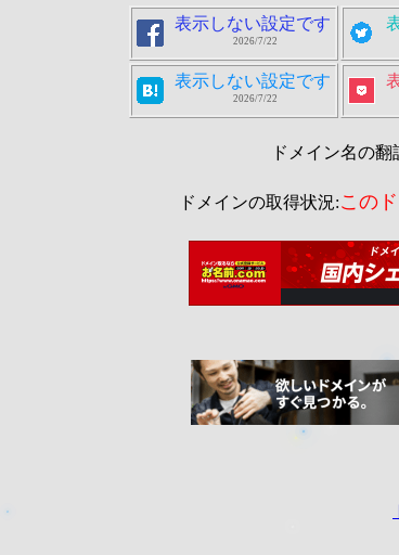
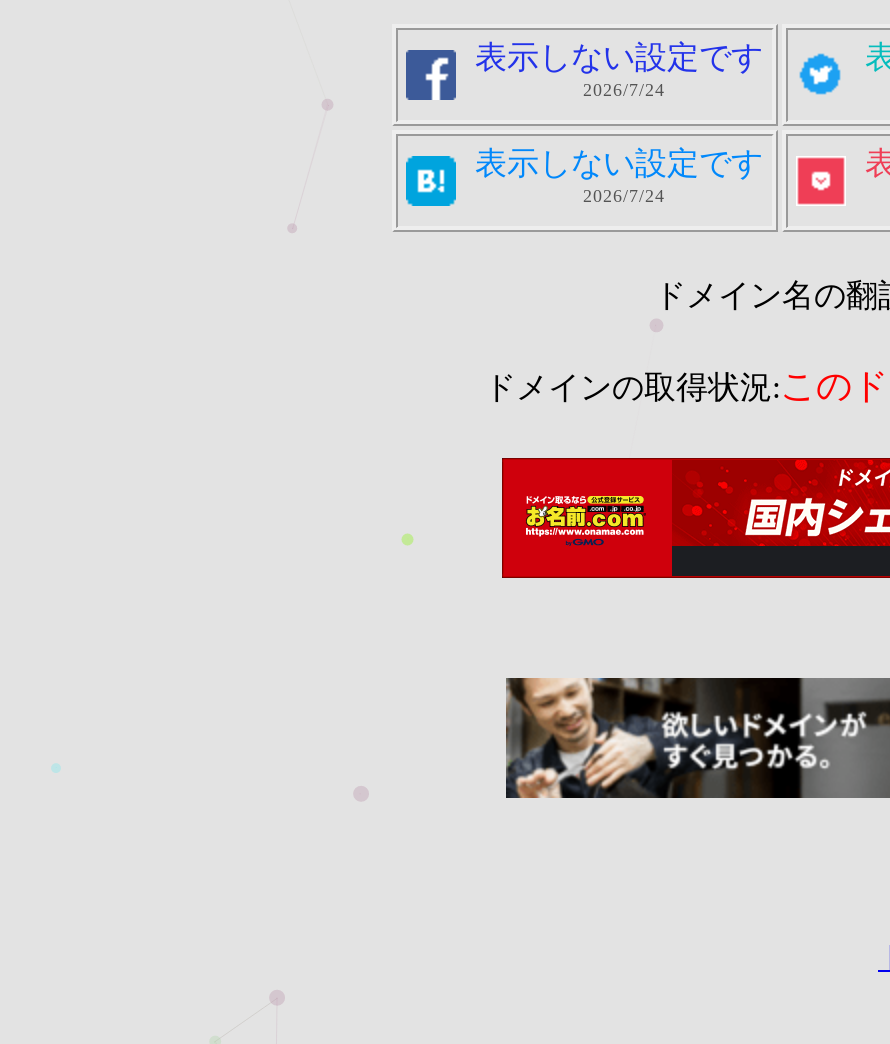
[233,36,277,47] 2026/7/22 -> [583,81,665,101] 2026/7/24
[233,94,277,104] 2026/7/22 -> [583,187,665,207] 2026/7/24

